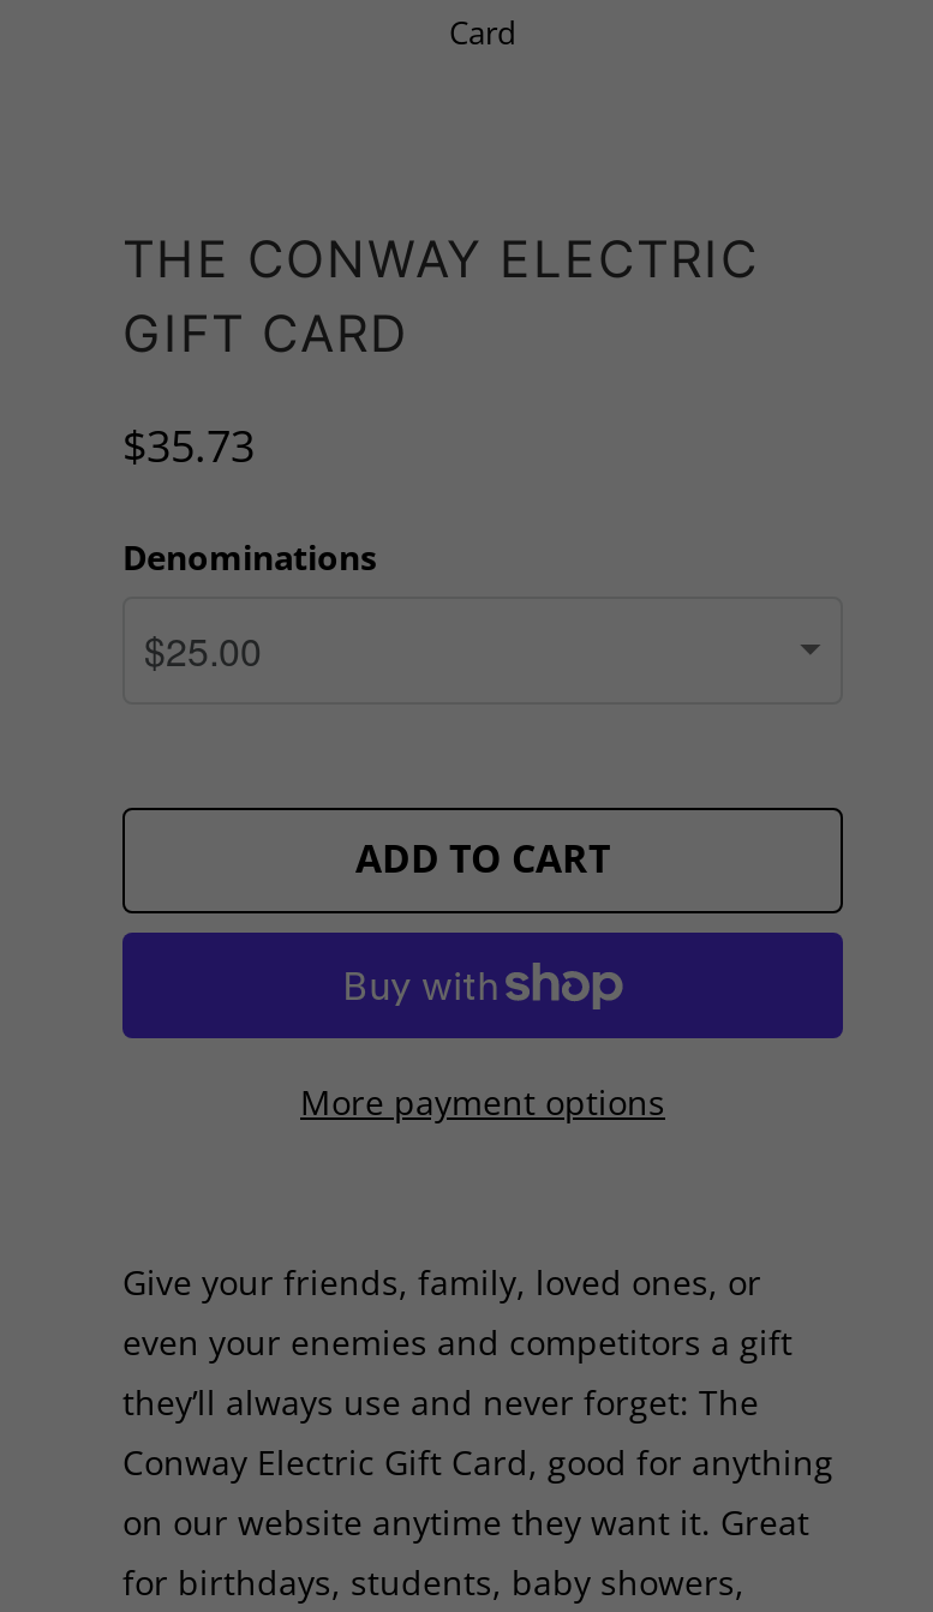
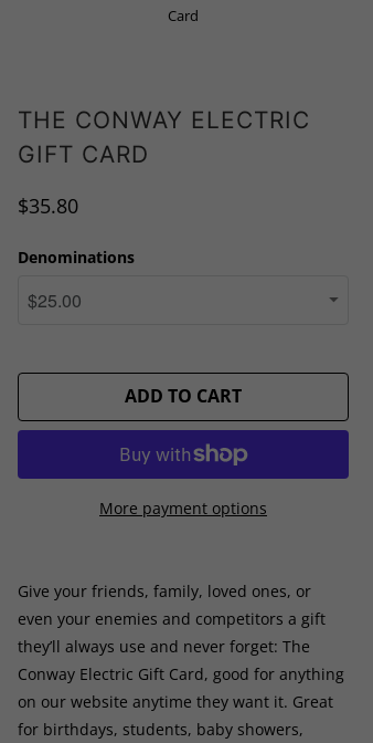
[122,415,255,473] $35.73 -> [18,192,78,218] $35.80

